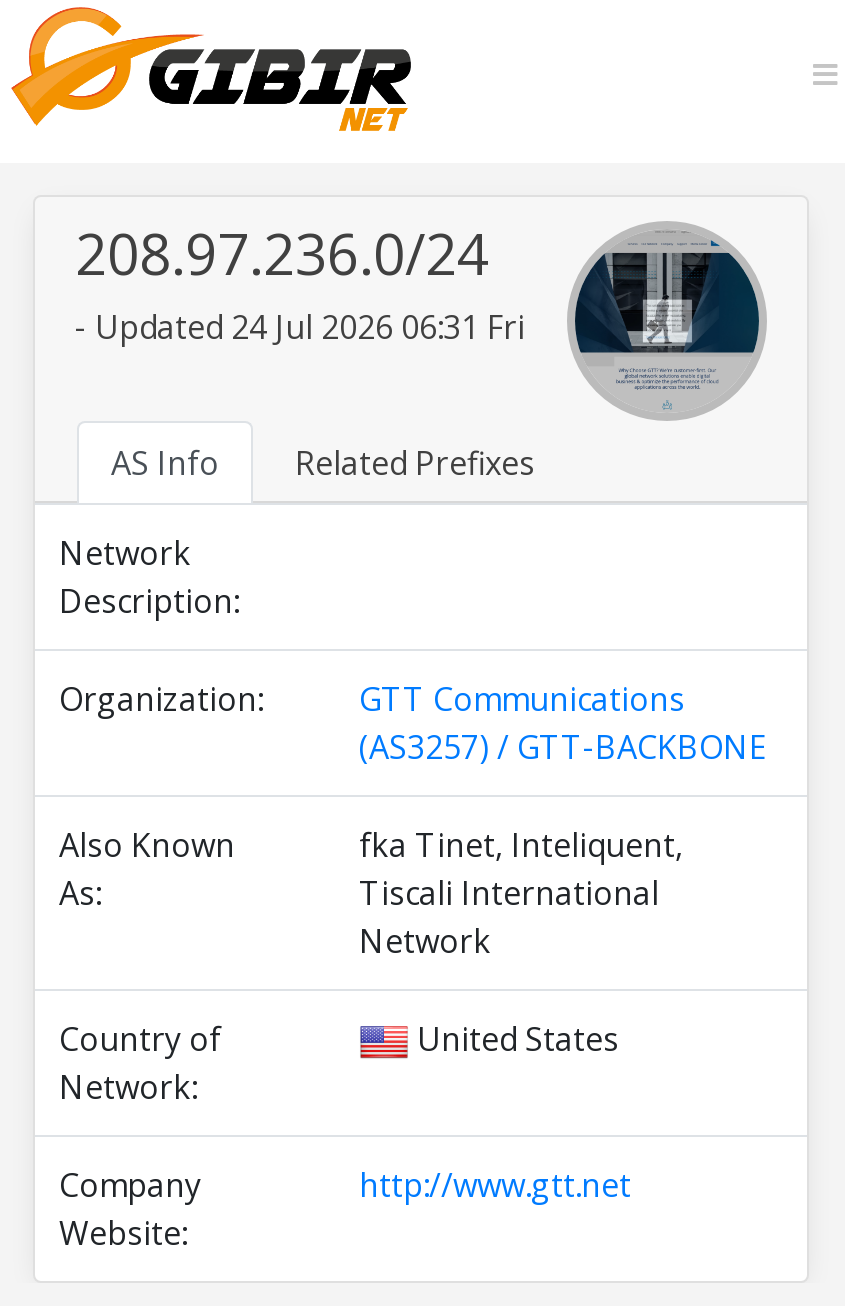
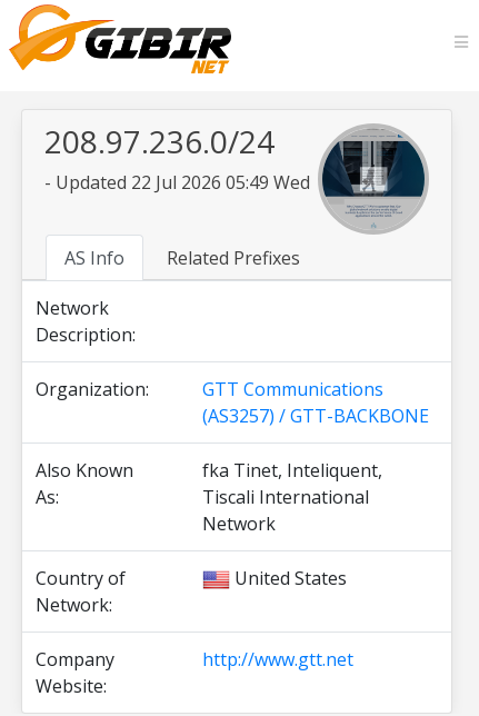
[75,305,525,349] - Updated 24 Jul 2026 06:31 Fri -> [44,170,310,195] - Updated 22 Jul 2026 05:49 Wed

